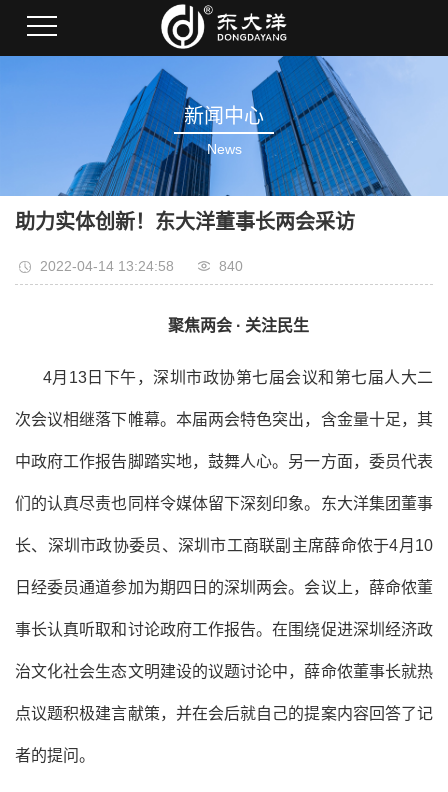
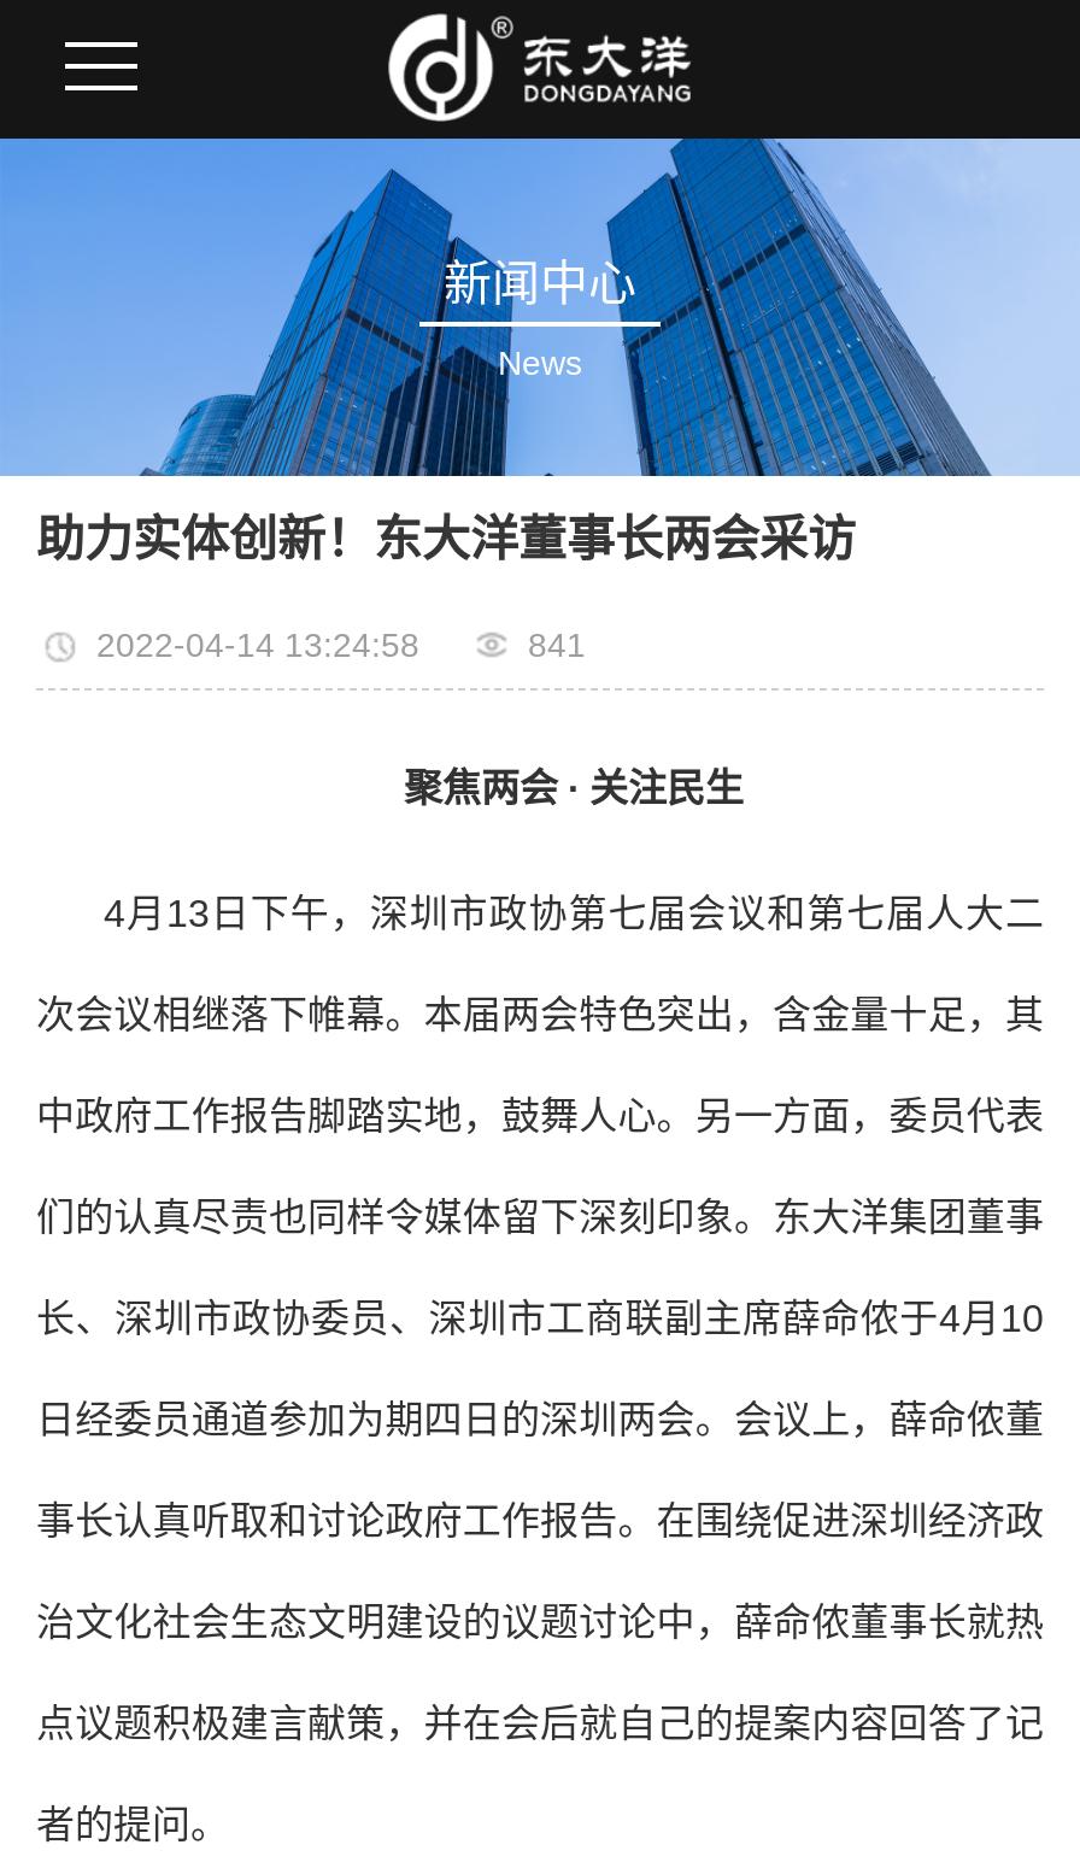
[219,258,243,274] 840 -> [528,625,586,664] 841

